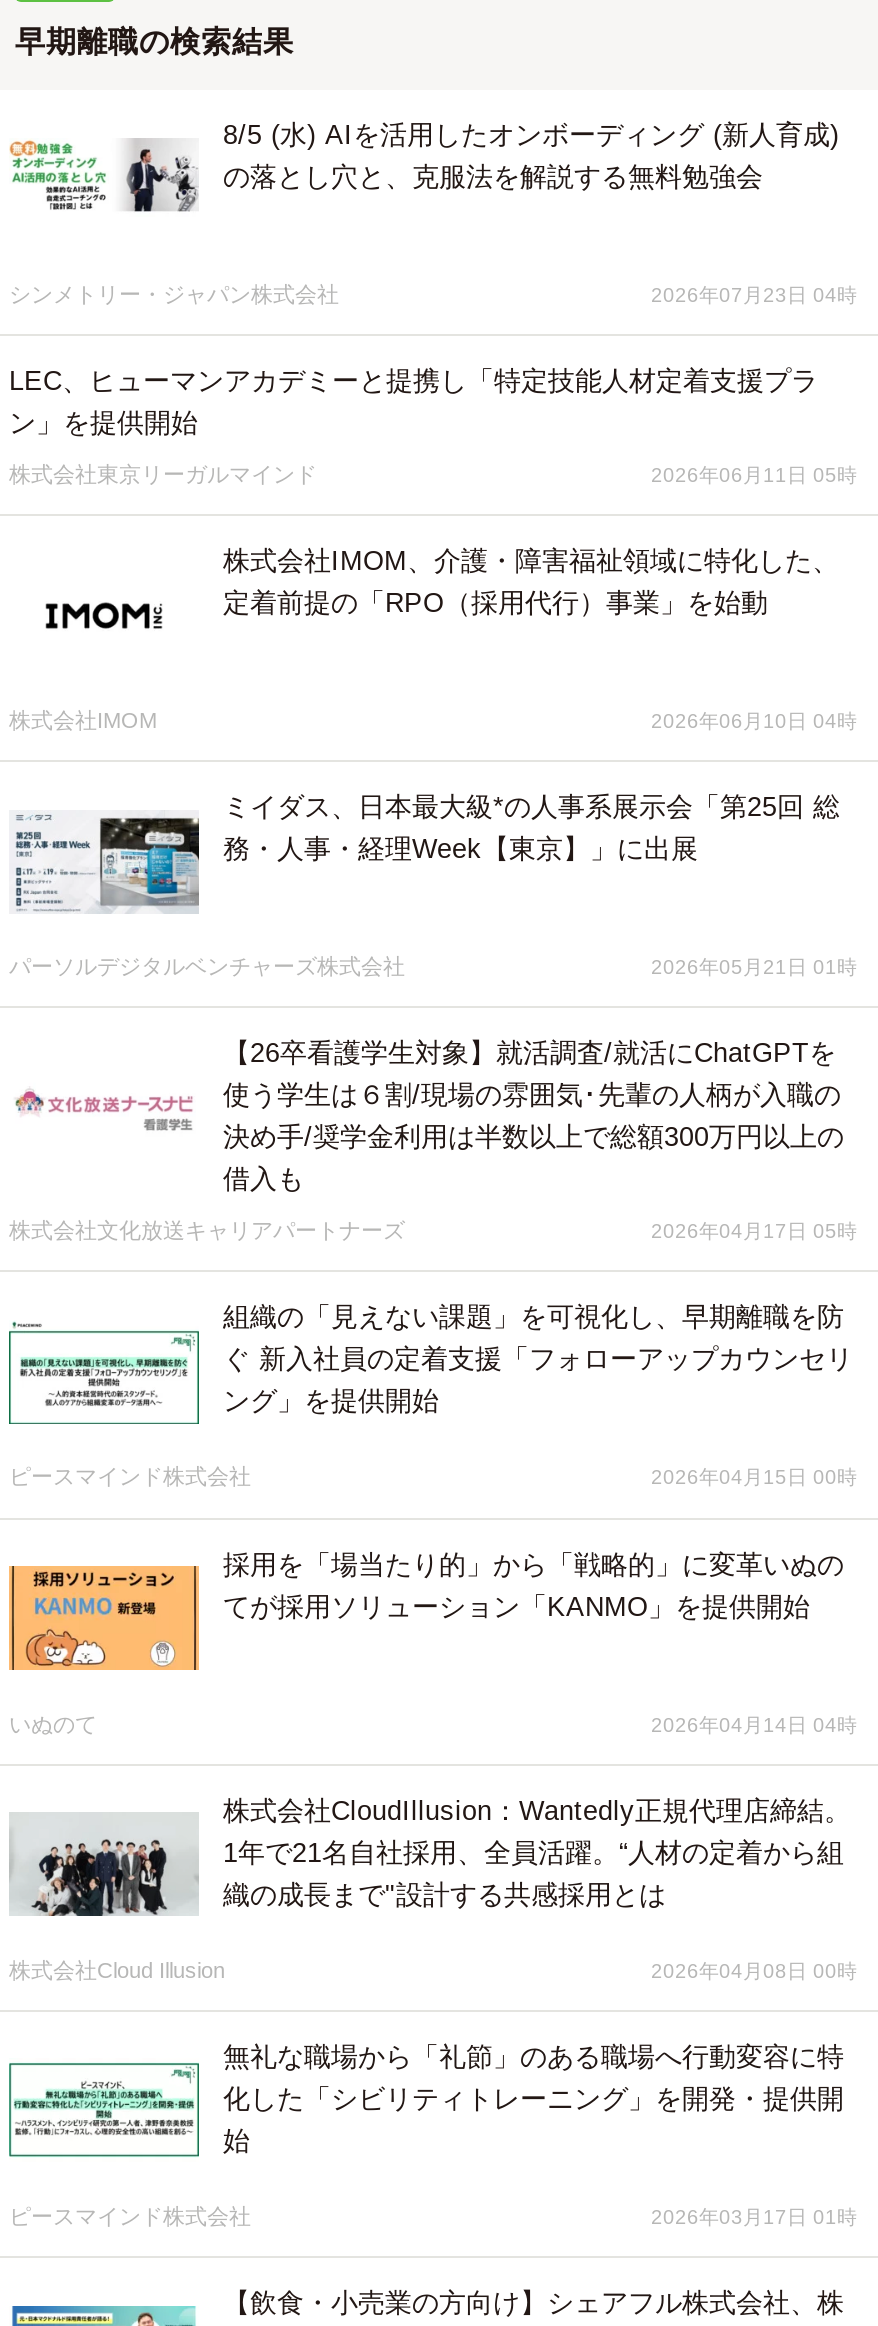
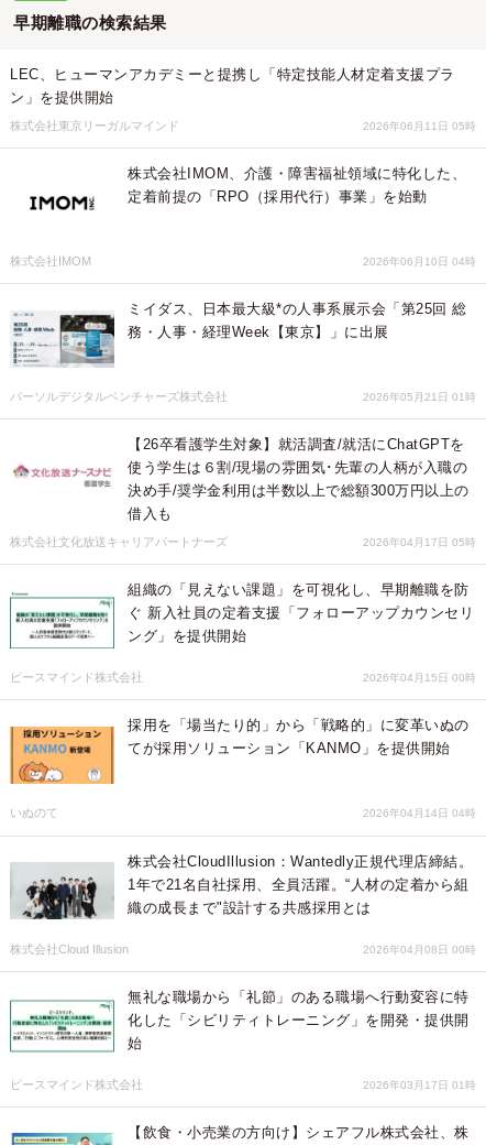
[125,120,839,214] [image] | 8/5 (水) AIを活用したオンボーディング (新人育成) | の落とし穴と、克服法を解説する無料勉強会 -> none
[9,138,857,306] [image] | シンメトリー・ジャパン株式会社 | 2026年07月23日 04時 -> none

